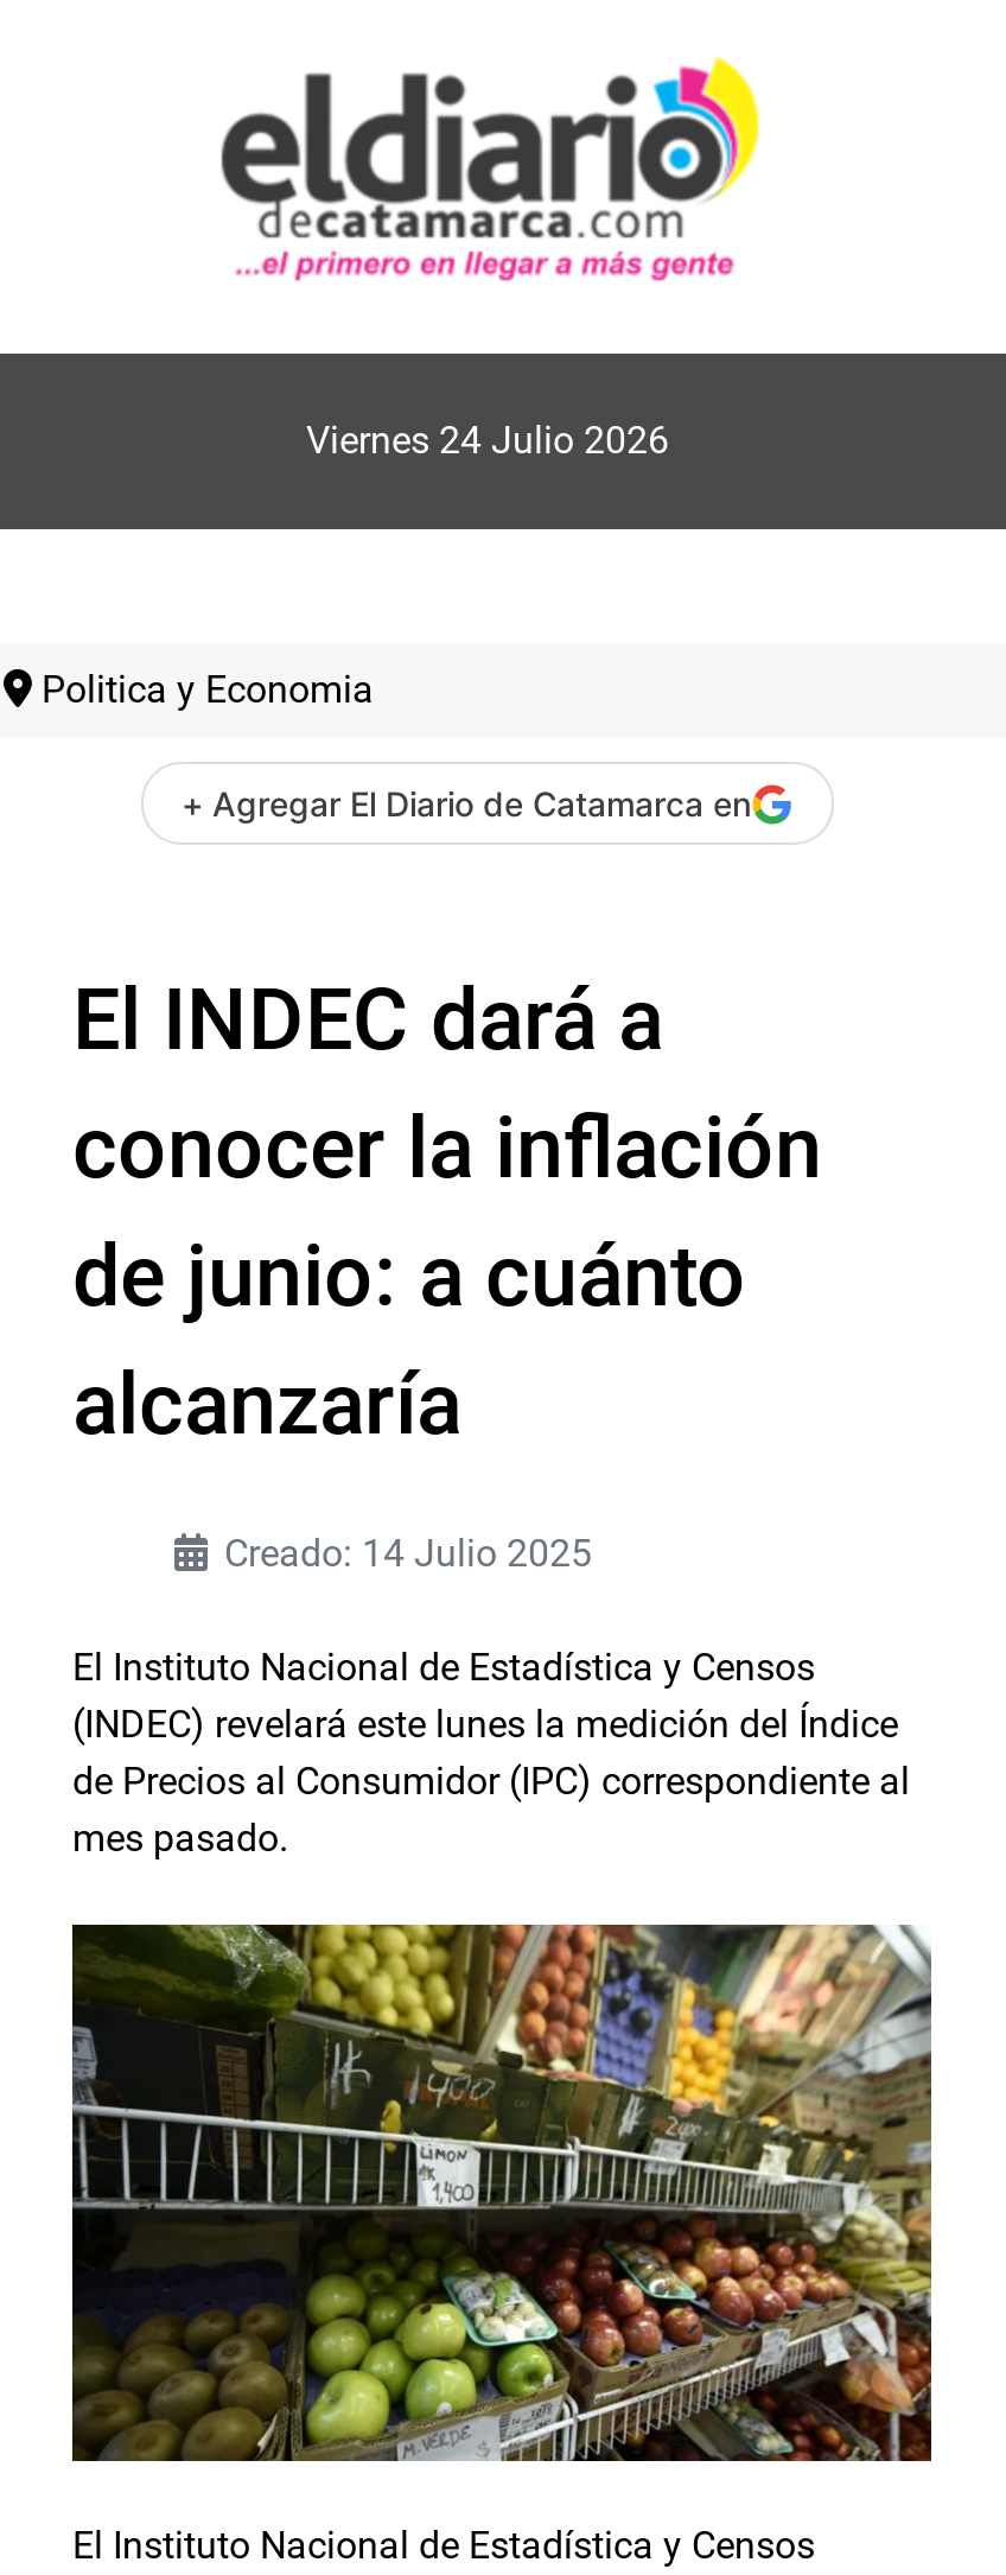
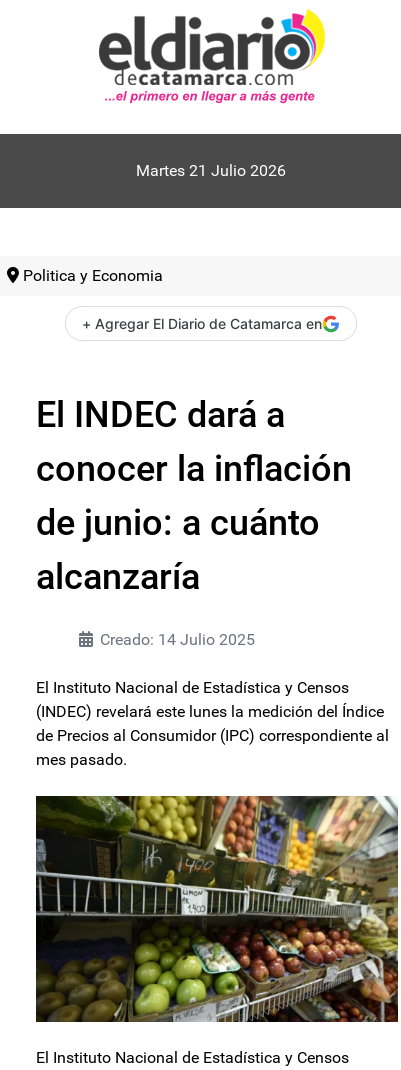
[306,418,669,463] Viernes 24 Julio 2026 -> [136,161,286,180] Martes 21 Julio 2026

